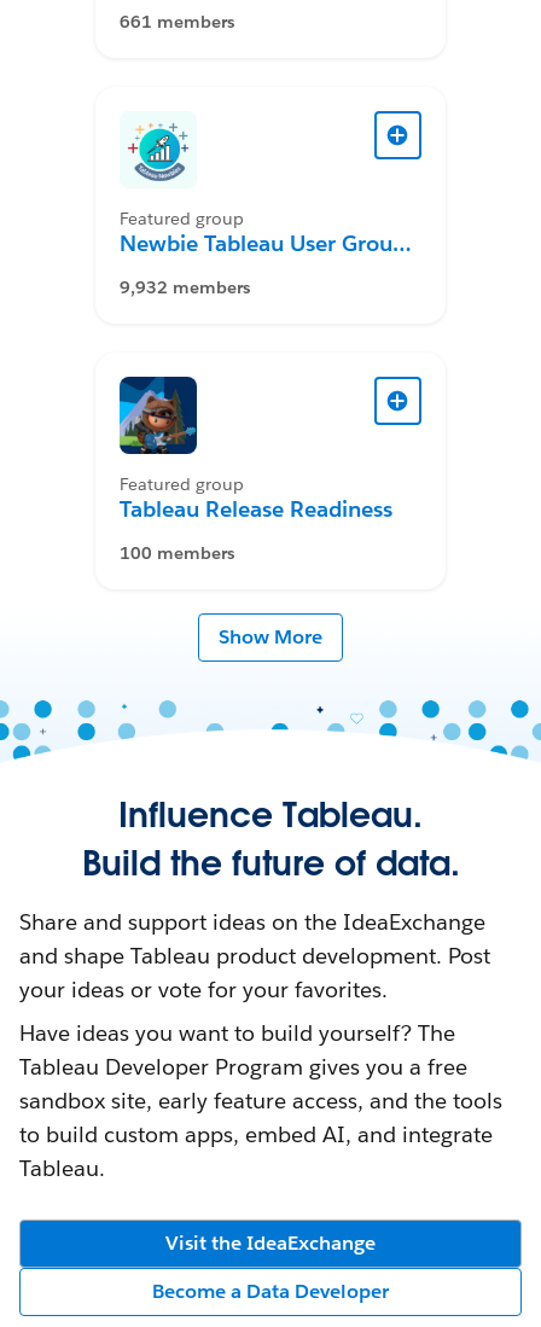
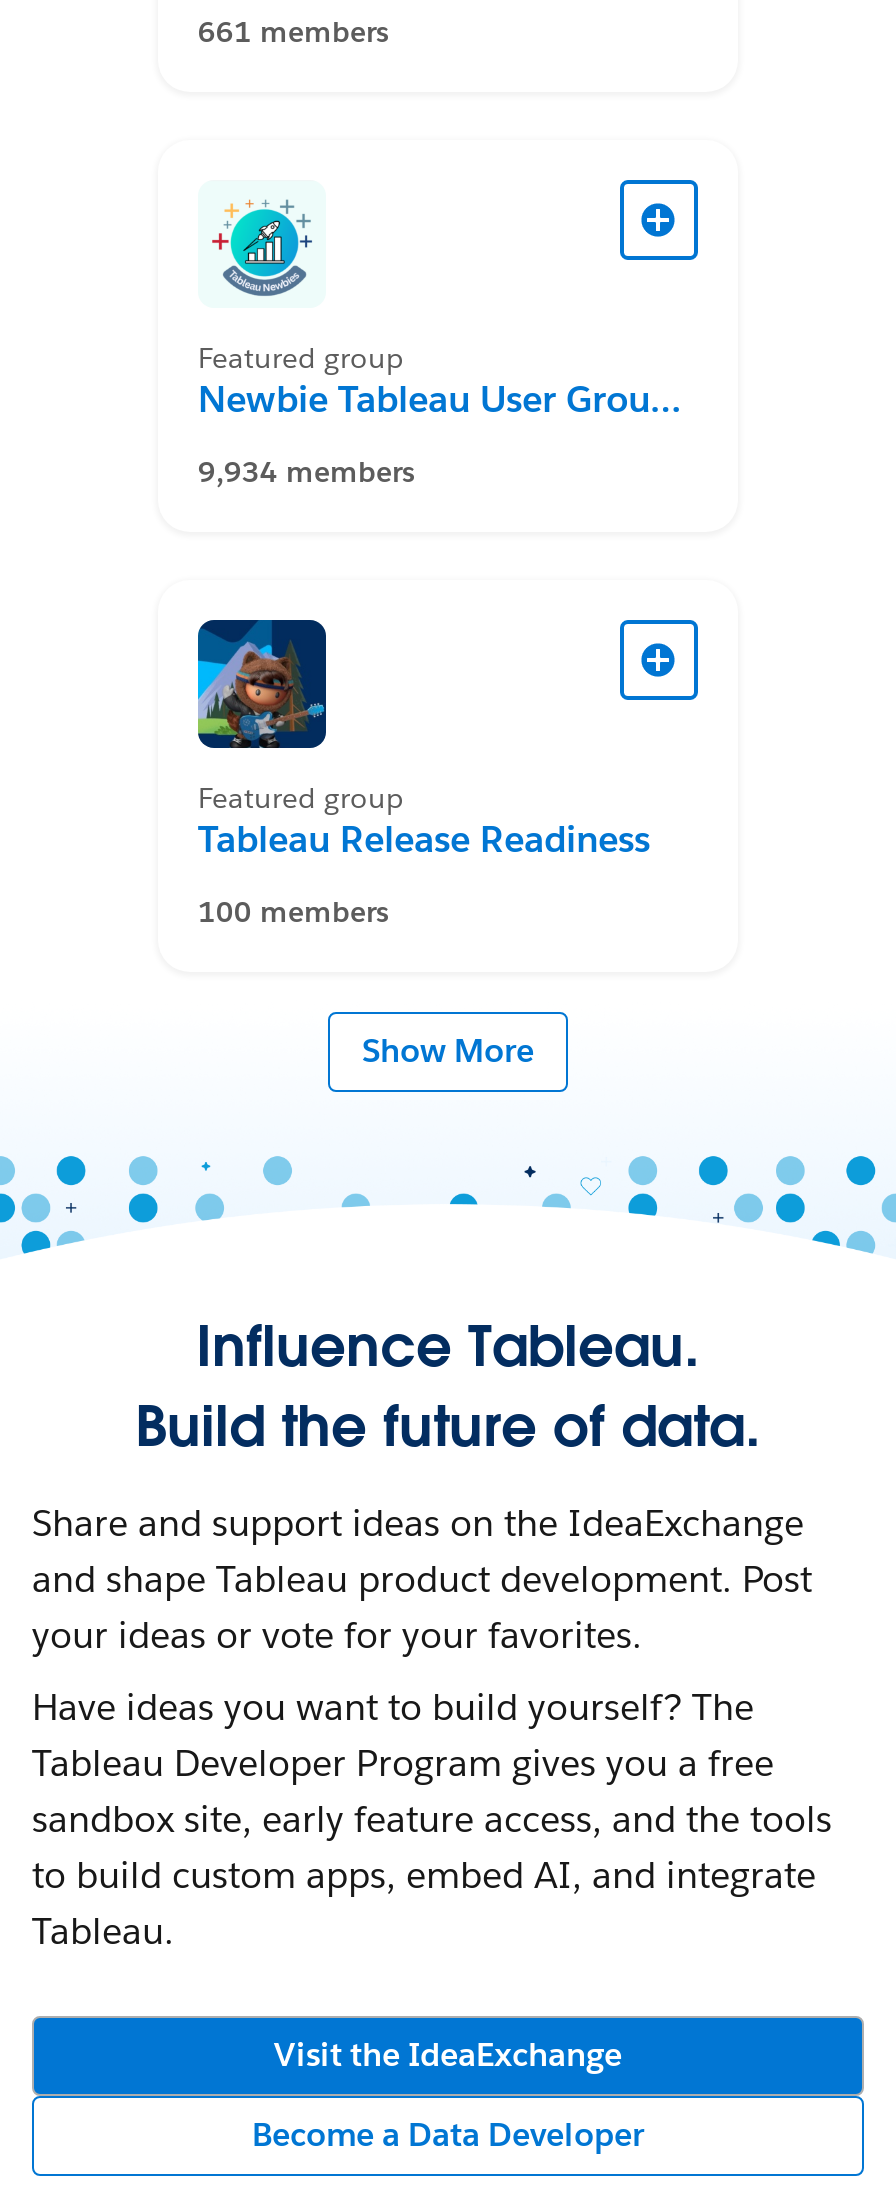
[120,277,250,298] 9,932 members -> [198,454,414,490] 9,934 members

